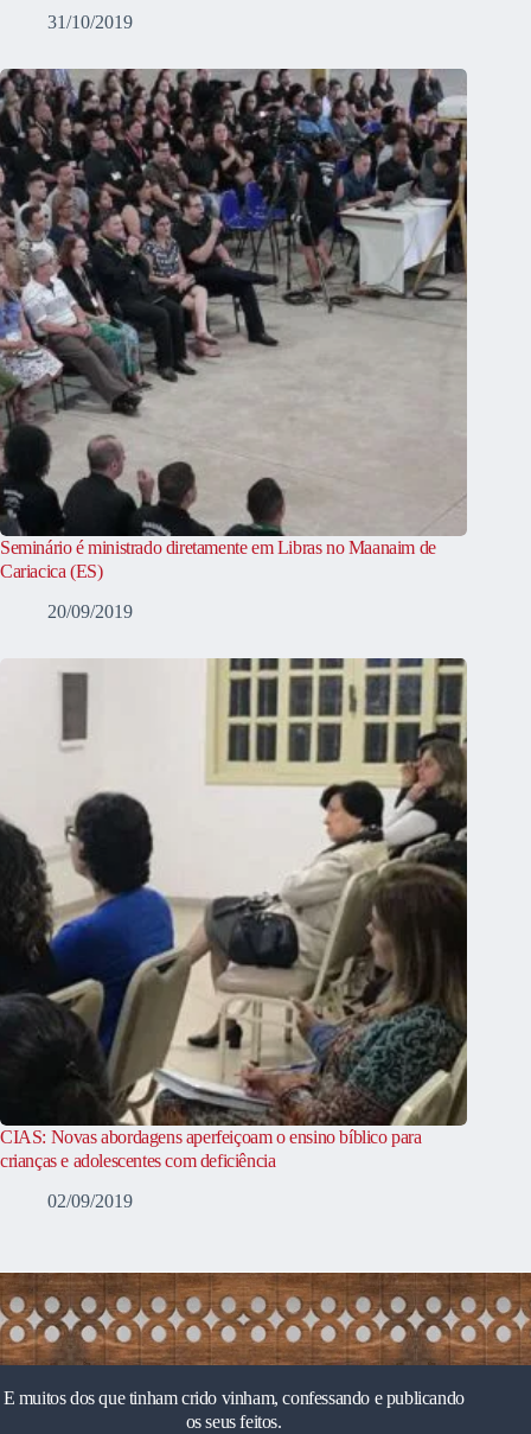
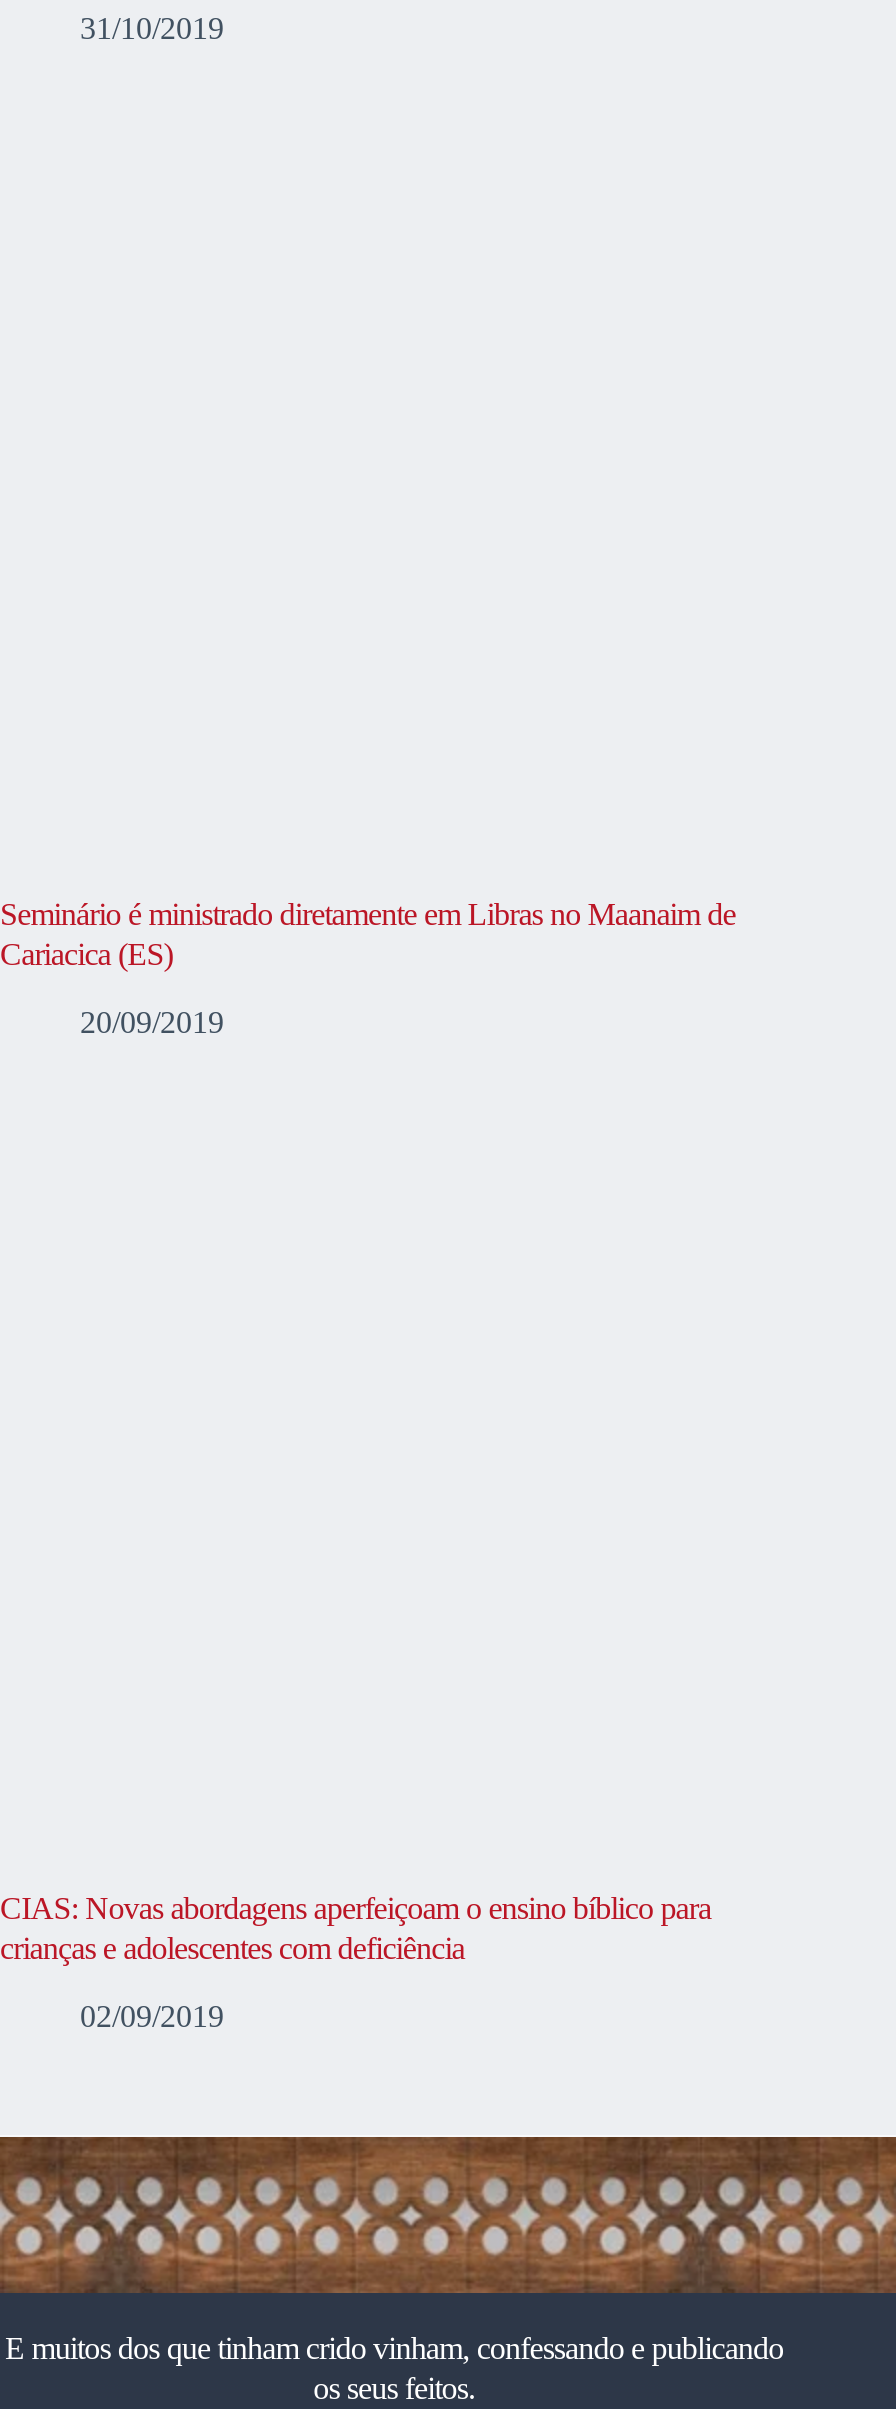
[4,68,468,536] [image] -> none
[4,657,468,1127] [image] -> none

